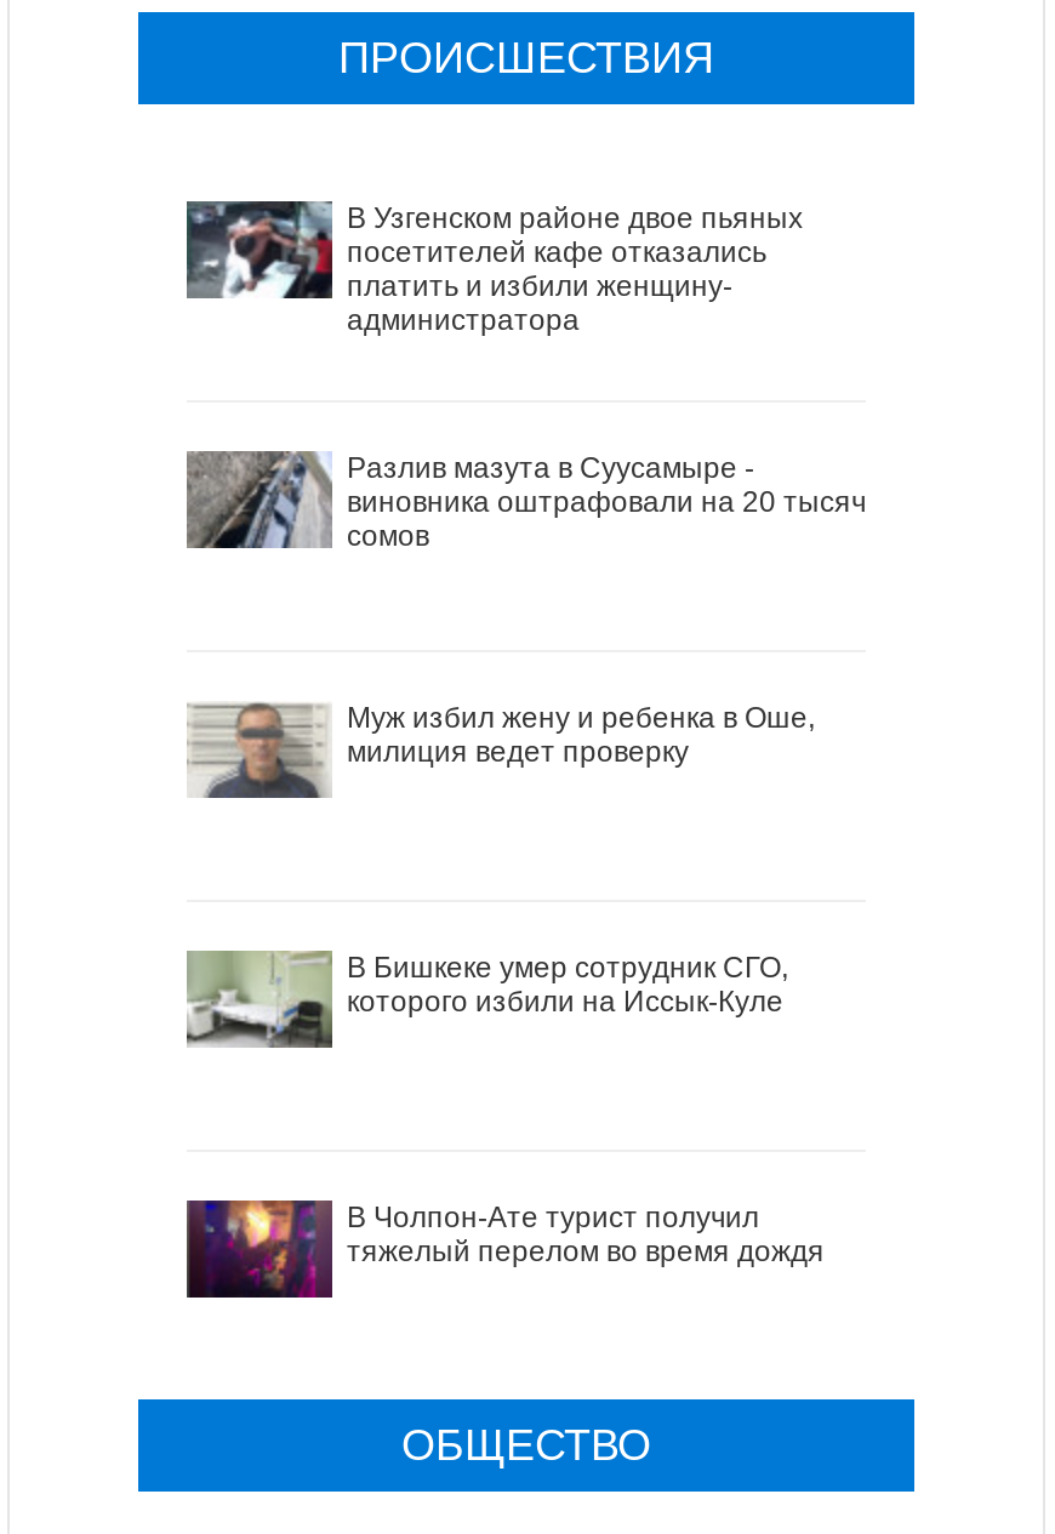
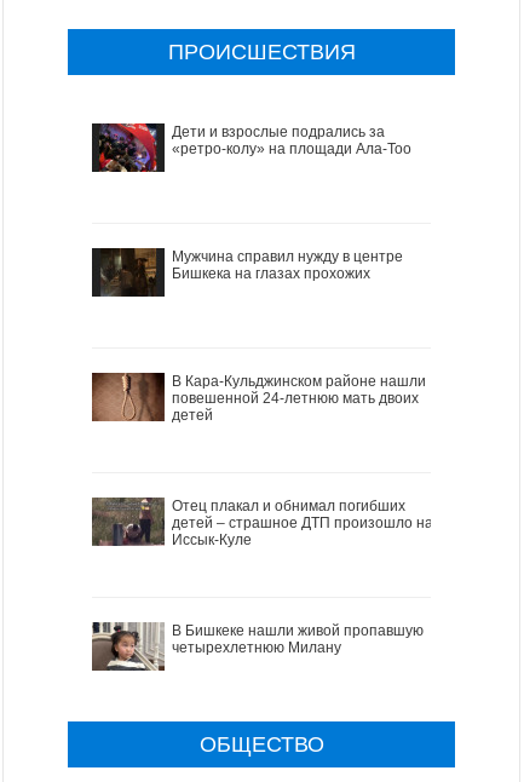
[187,199,803,337] [image] | В Узгенском районе двое пьяных | посетителей кафе отказались | платить и избили женщину- | администратора -> [92,122,411,173] [image] | Дети и взрослые подрались за | «ретро-колу» на площади Ала-Тоо
[187,451,866,552] [image] | Разлив мазута в Суусамыре - | виновника оштрафовали на 20 тысяч | сомов -> [92,248,403,298] [image] | Мужчина справил нужду в центре | Бишкека на глазах прохожих
[187,700,815,800] [image] | Муж избил жену и ребенка в Оше, | милиция ведет проверку -> [91,372,426,423] [image] | В Кара-Кульджинском районе нашли | повешенной 24-летнюю мать двоих | детей
[187,950,788,1048] [image] | В Бишкеке умер сотрудник СГО, | которого избили на Иссык-Куле -> [91,497,433,548] [image] | Отец плакал и обнимал погибших | детей – страшное ДТП произошло на | Иссык-Куле
[187,1200,825,1298] [image] | В Чолпон-Ате турист получил | тяжелый перелом во время дождя -> [92,622,424,672] [image] | В Бишкеке нашли живой пропавшую | четырехлетнюю Милану

